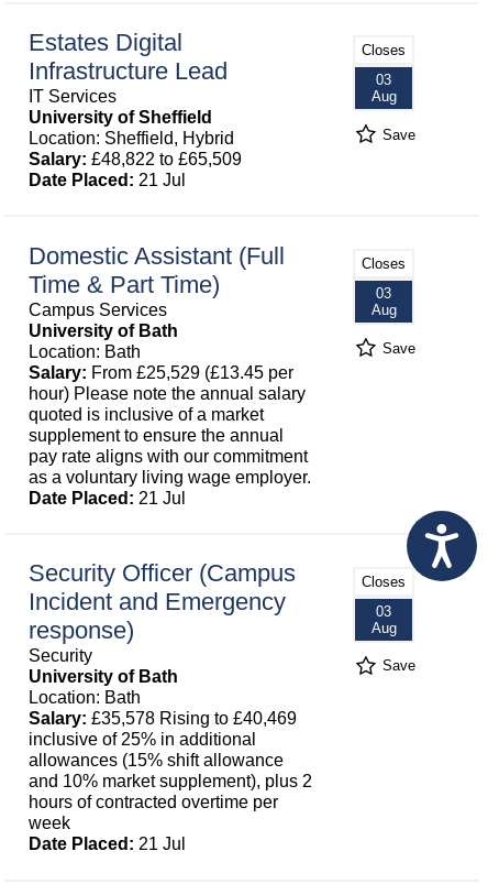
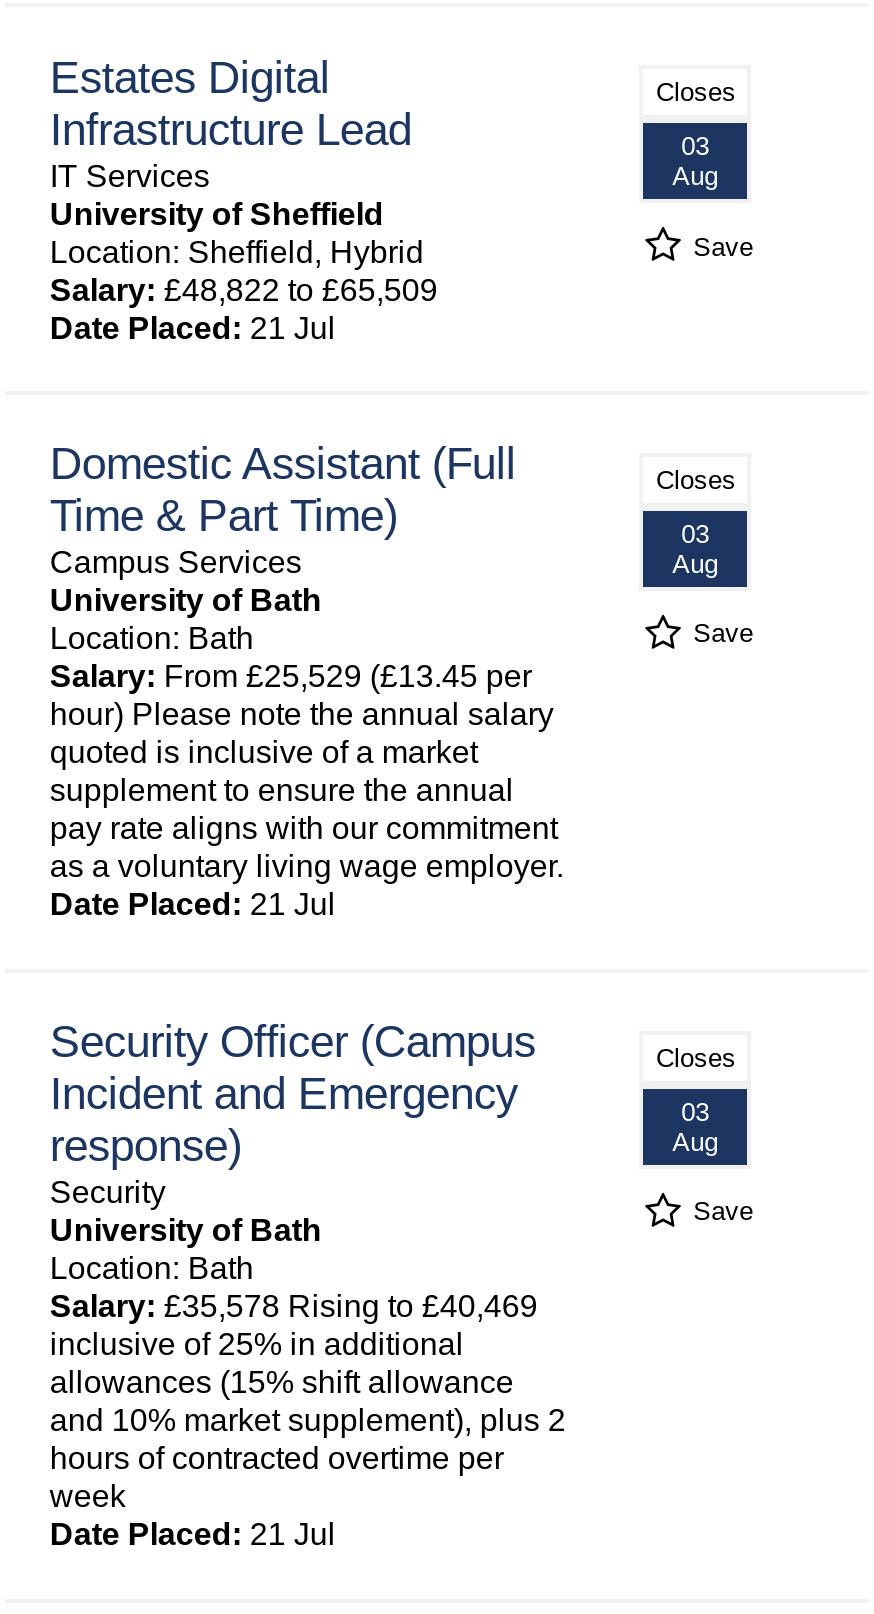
[406,510,478,582] [image] -> none

